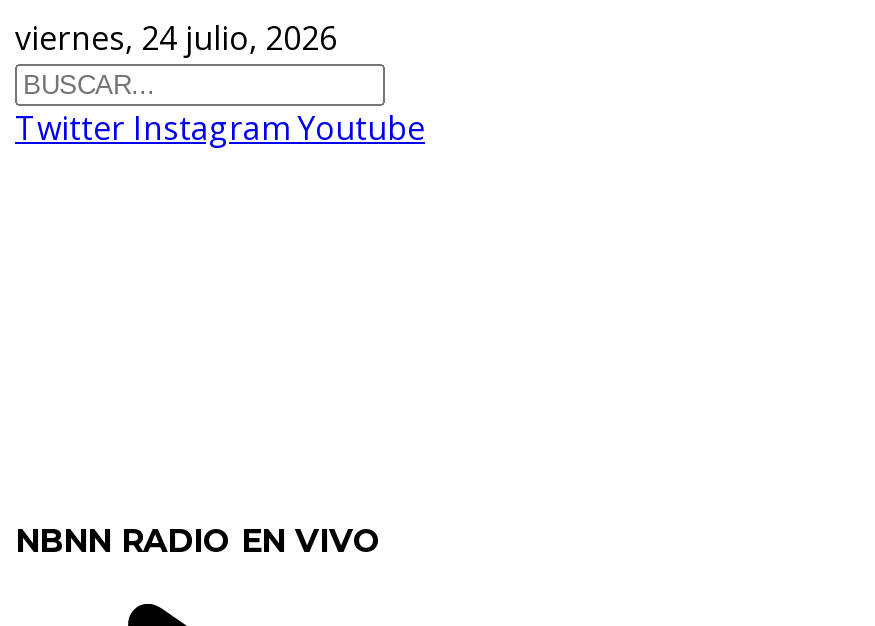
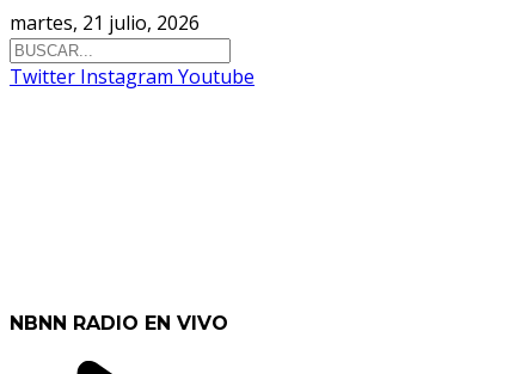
[15,16,337,60] viernes, 24 julio, 2026 -> [10,10,200,36] martes, 21 julio, 2026

